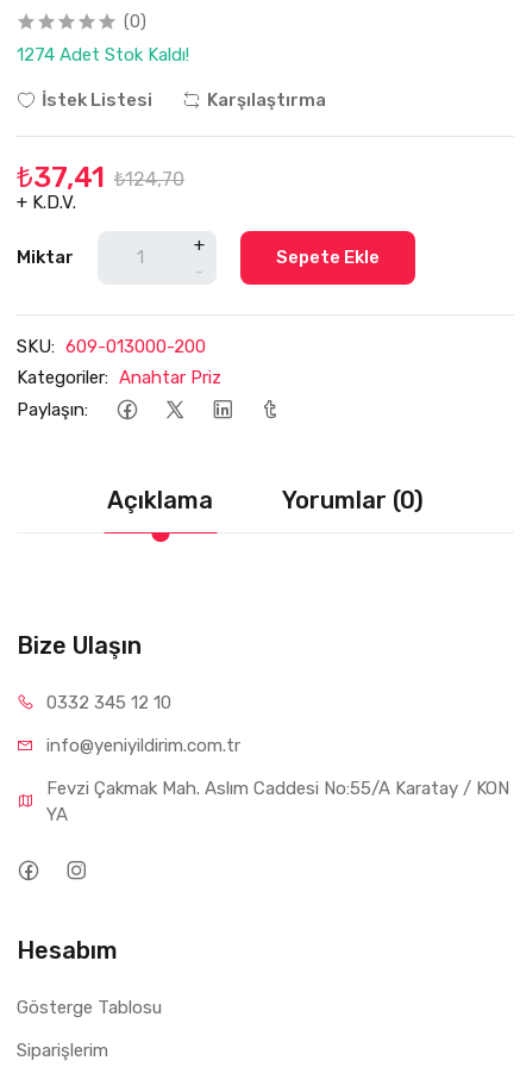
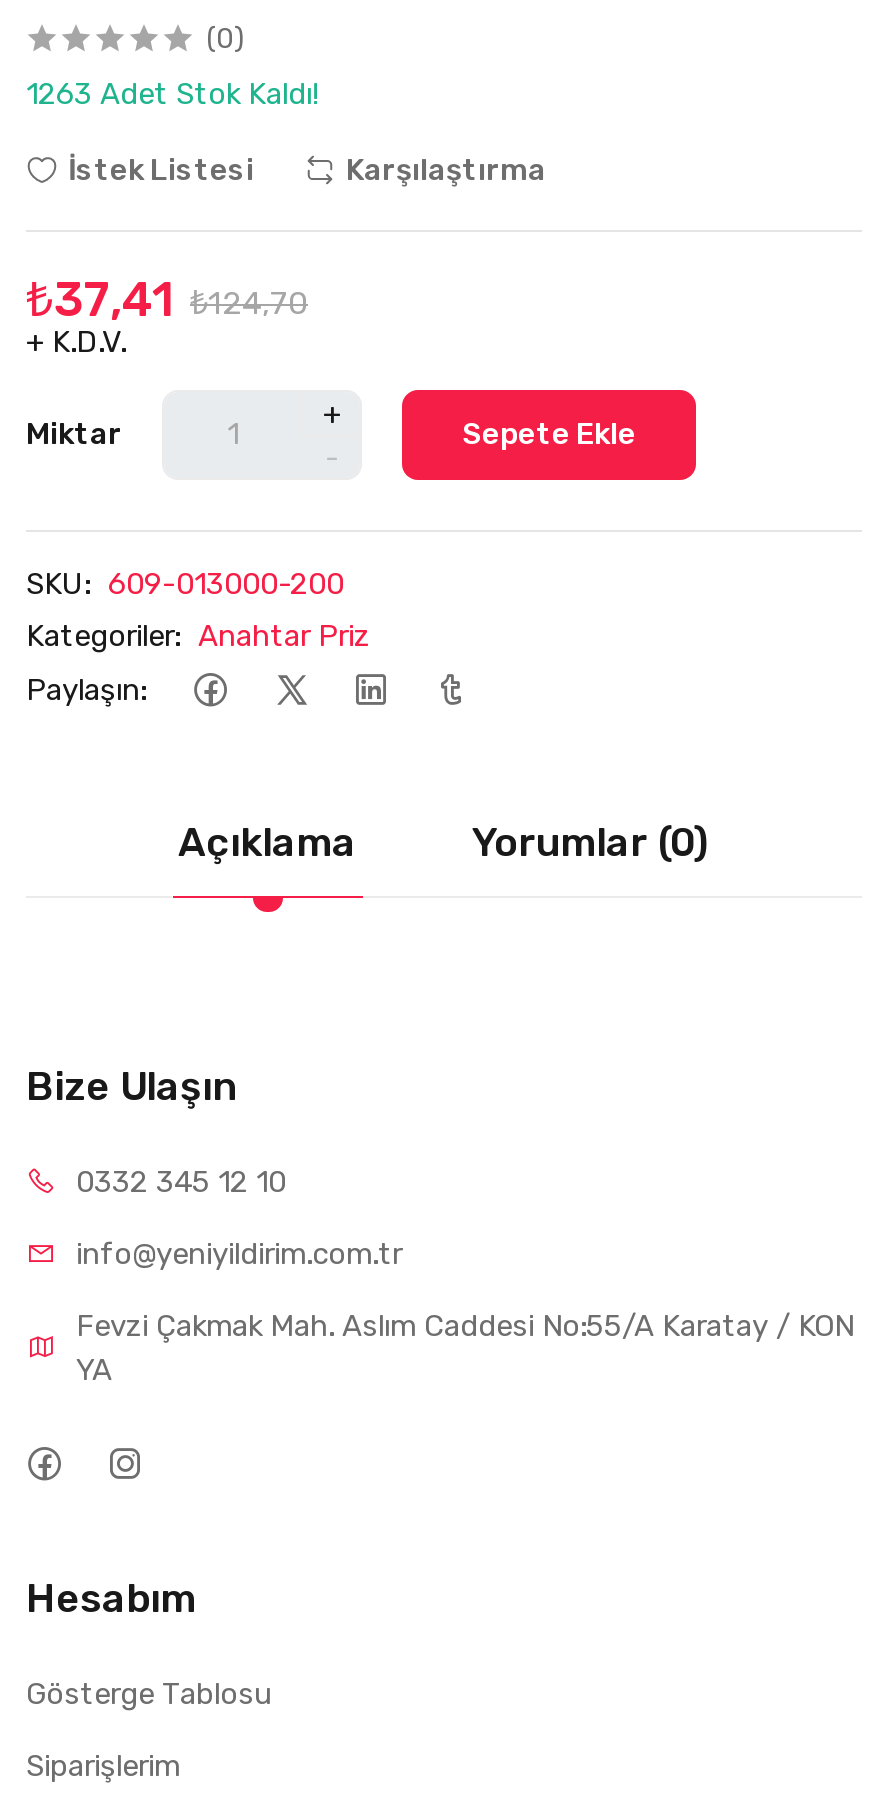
[17,44,189,65] 1274 Adet Stok Kaldı! -> [26,75,318,111] 1263 Adet Stok Kaldı!

